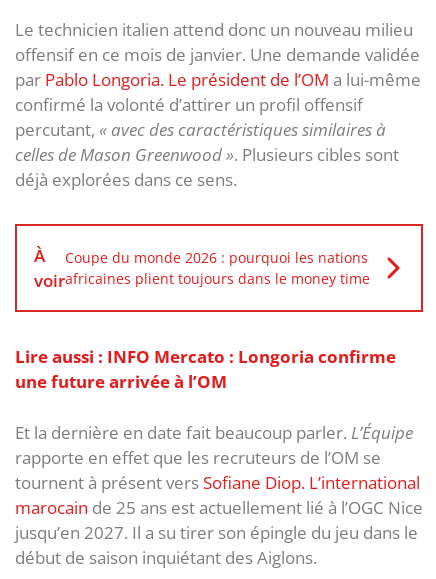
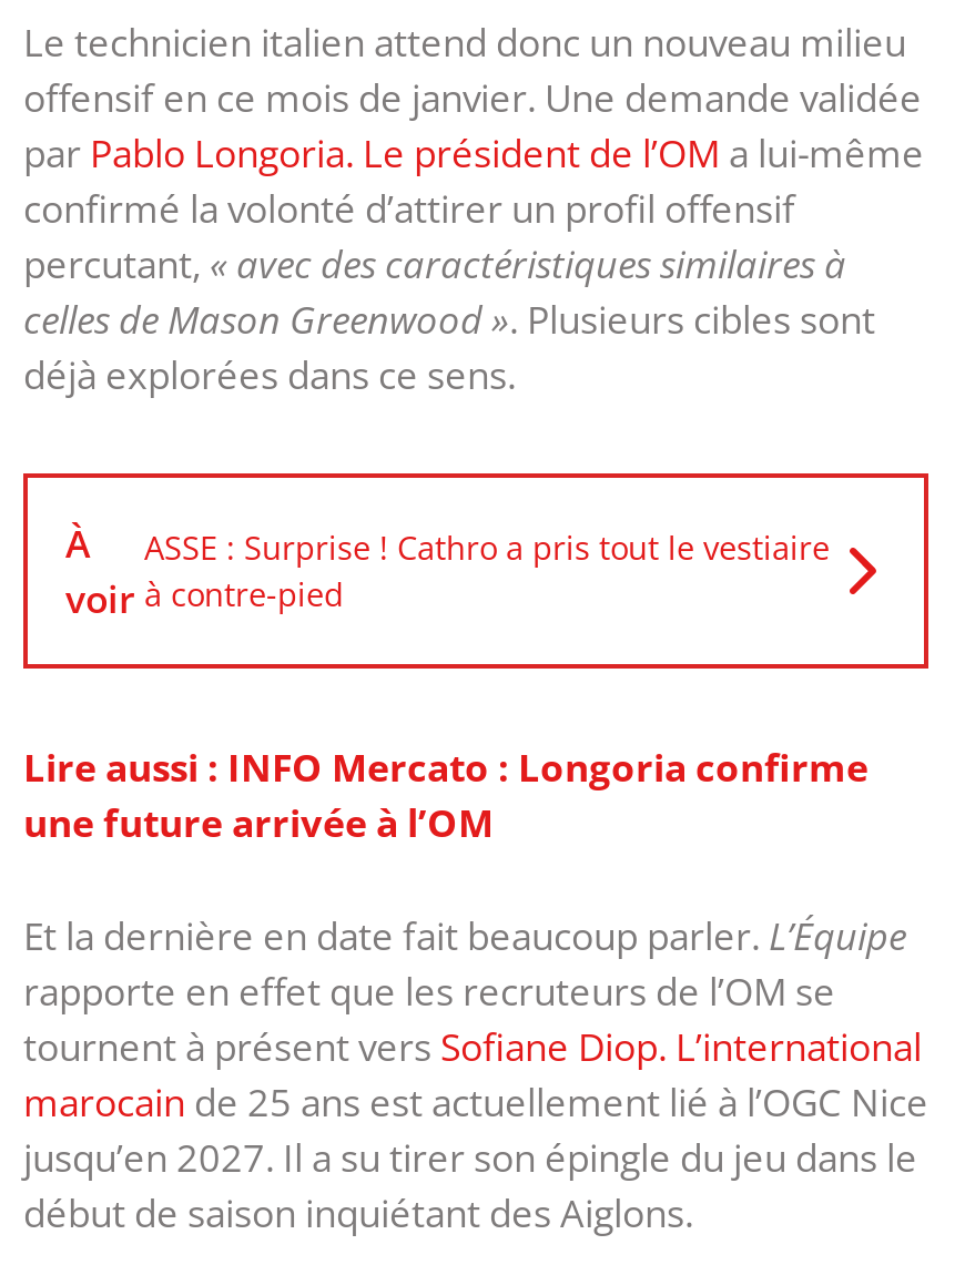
[65,248,370,288] Coupe du monde 2026 : pourquoi les nations | africaines plient toujours dans le money time -> [144,527,830,615] ASSE : Surprise ! Cathro a pris tout le vestiaire | à contre-pied

